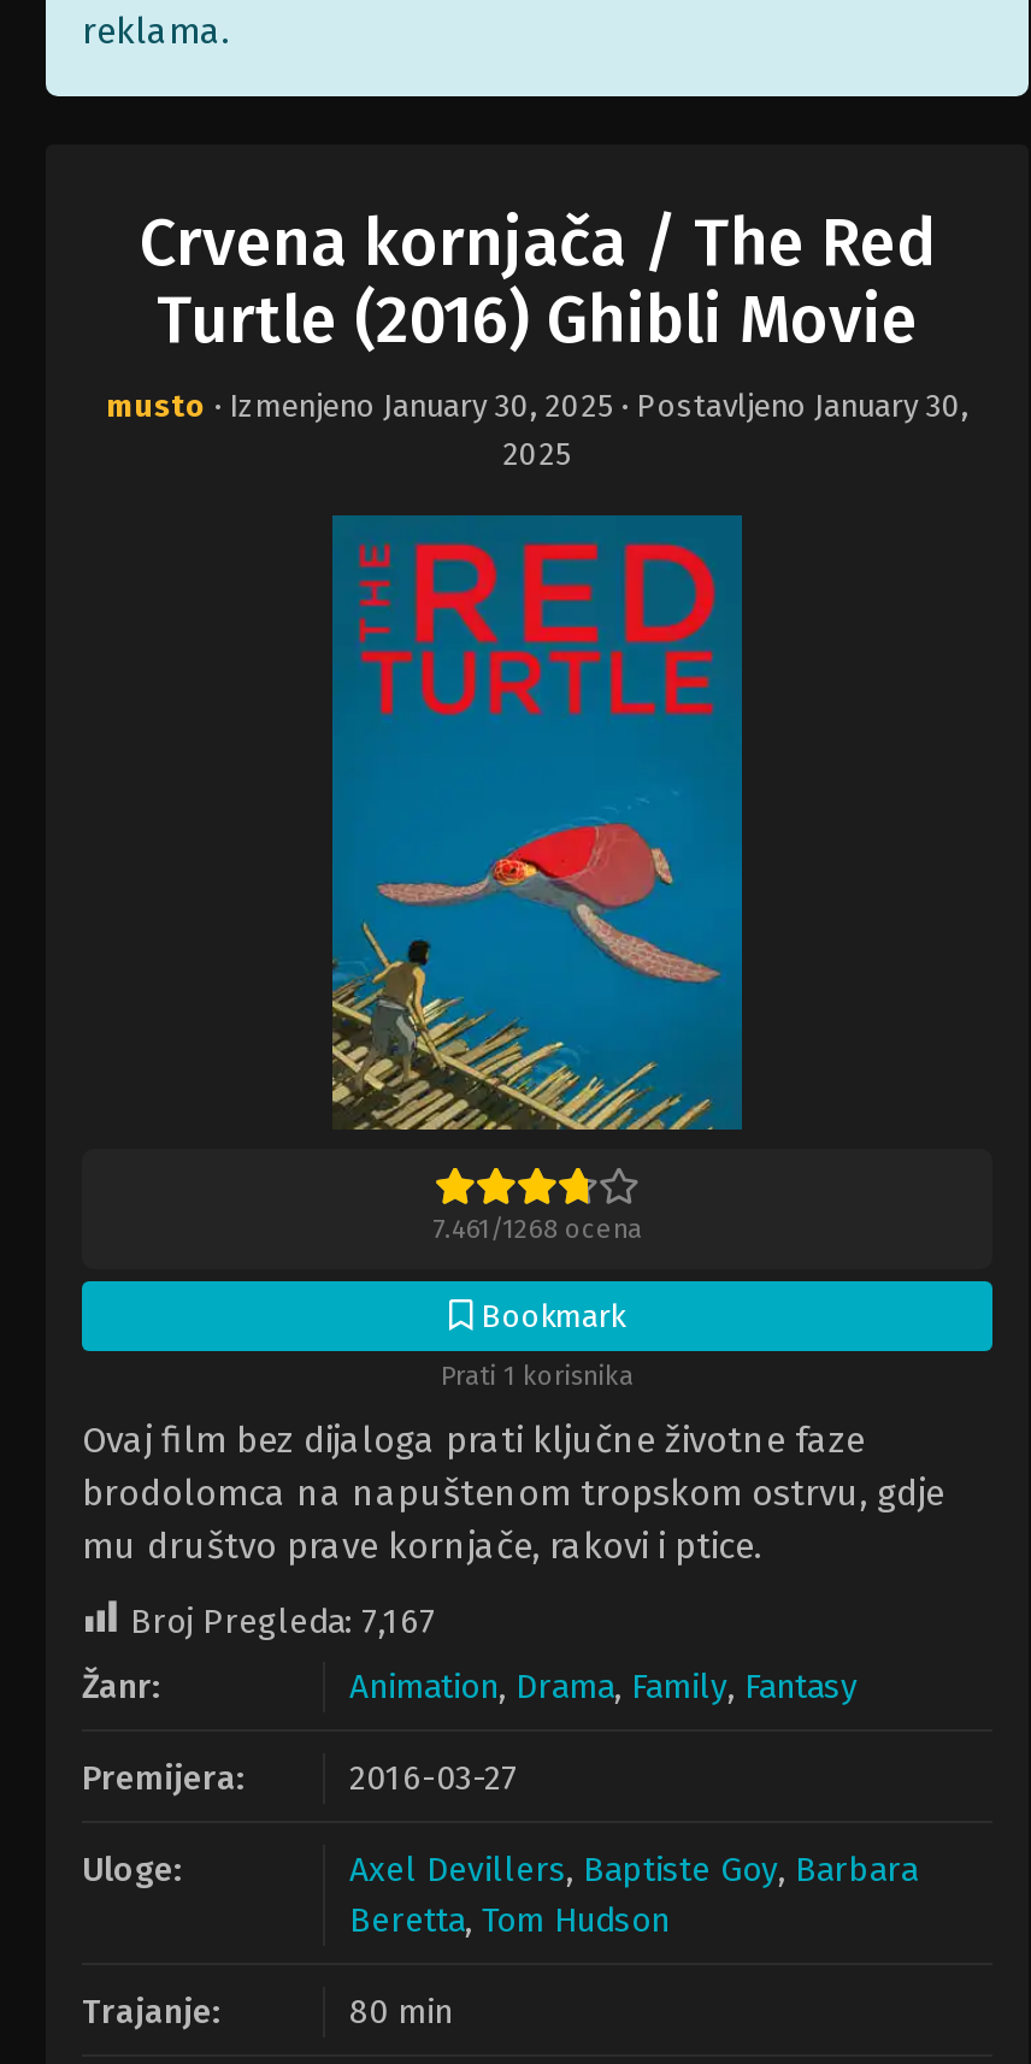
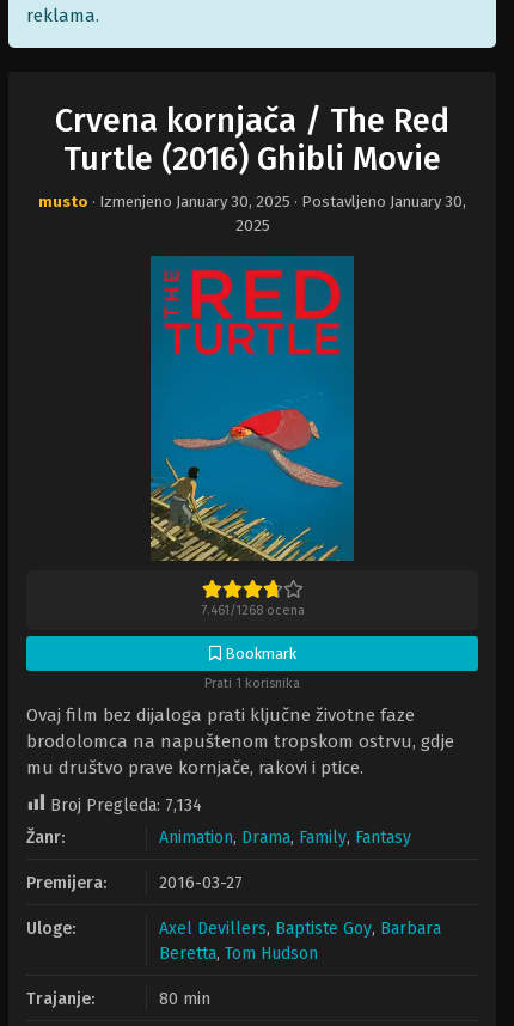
[130,1602,436,1643] Broj Pregleda: 7,167 -> [50,795,202,816] Broj Pregleda: 7,134

